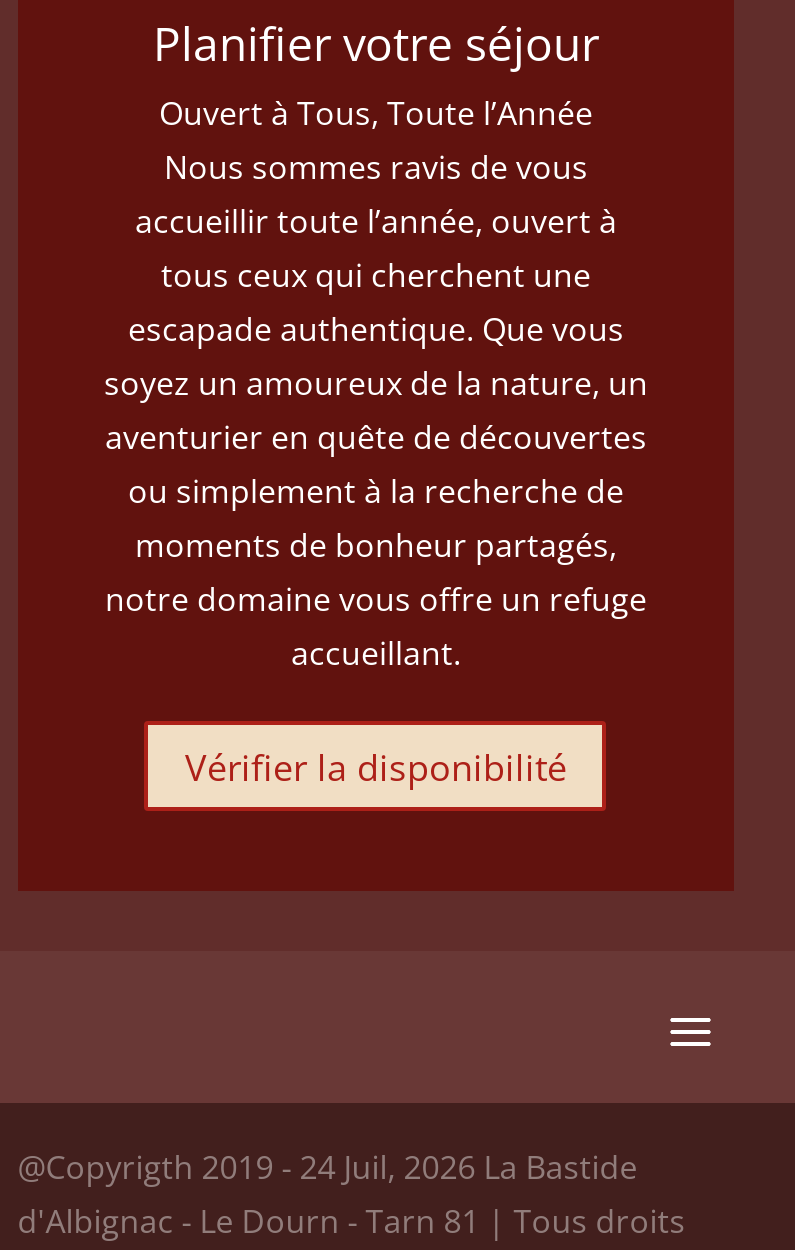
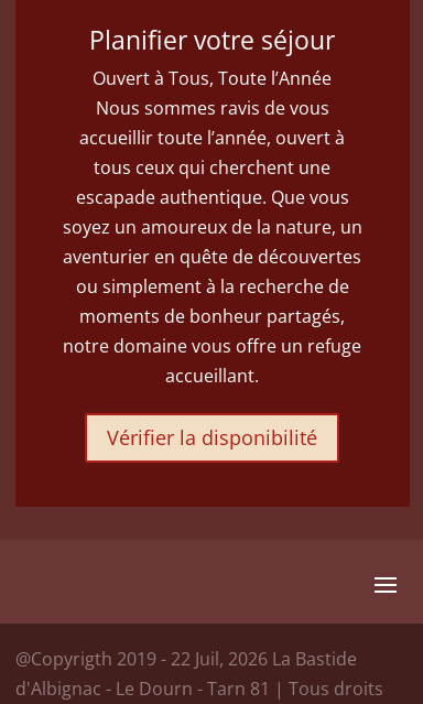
[18,1145,638,1189] @Copyrigth 2019 - 24 Juil, 2026 La Bastide -> [15,646,357,671] @Copyrigth 2019 - 22 Juil, 2026 La Bastide

